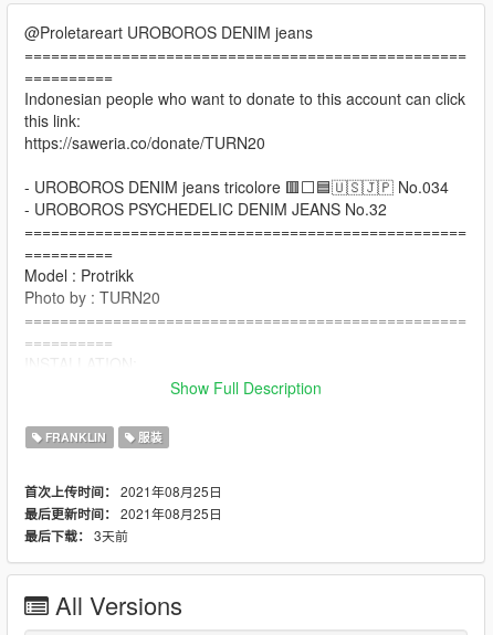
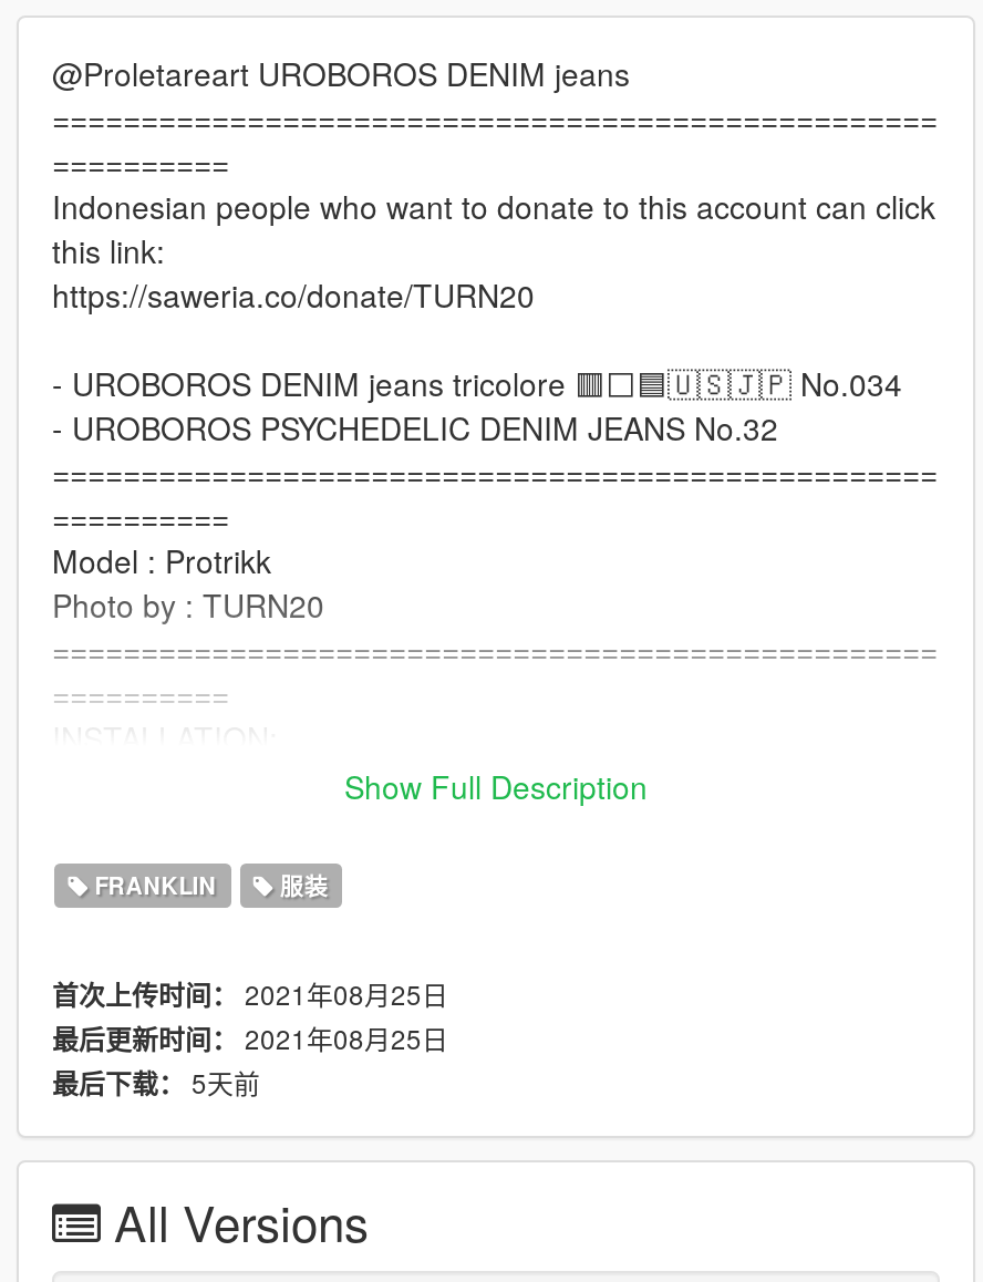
[24,525,128,545] 最后下载：3天前 -> [52,1062,260,1102] 最后下载：5天前

